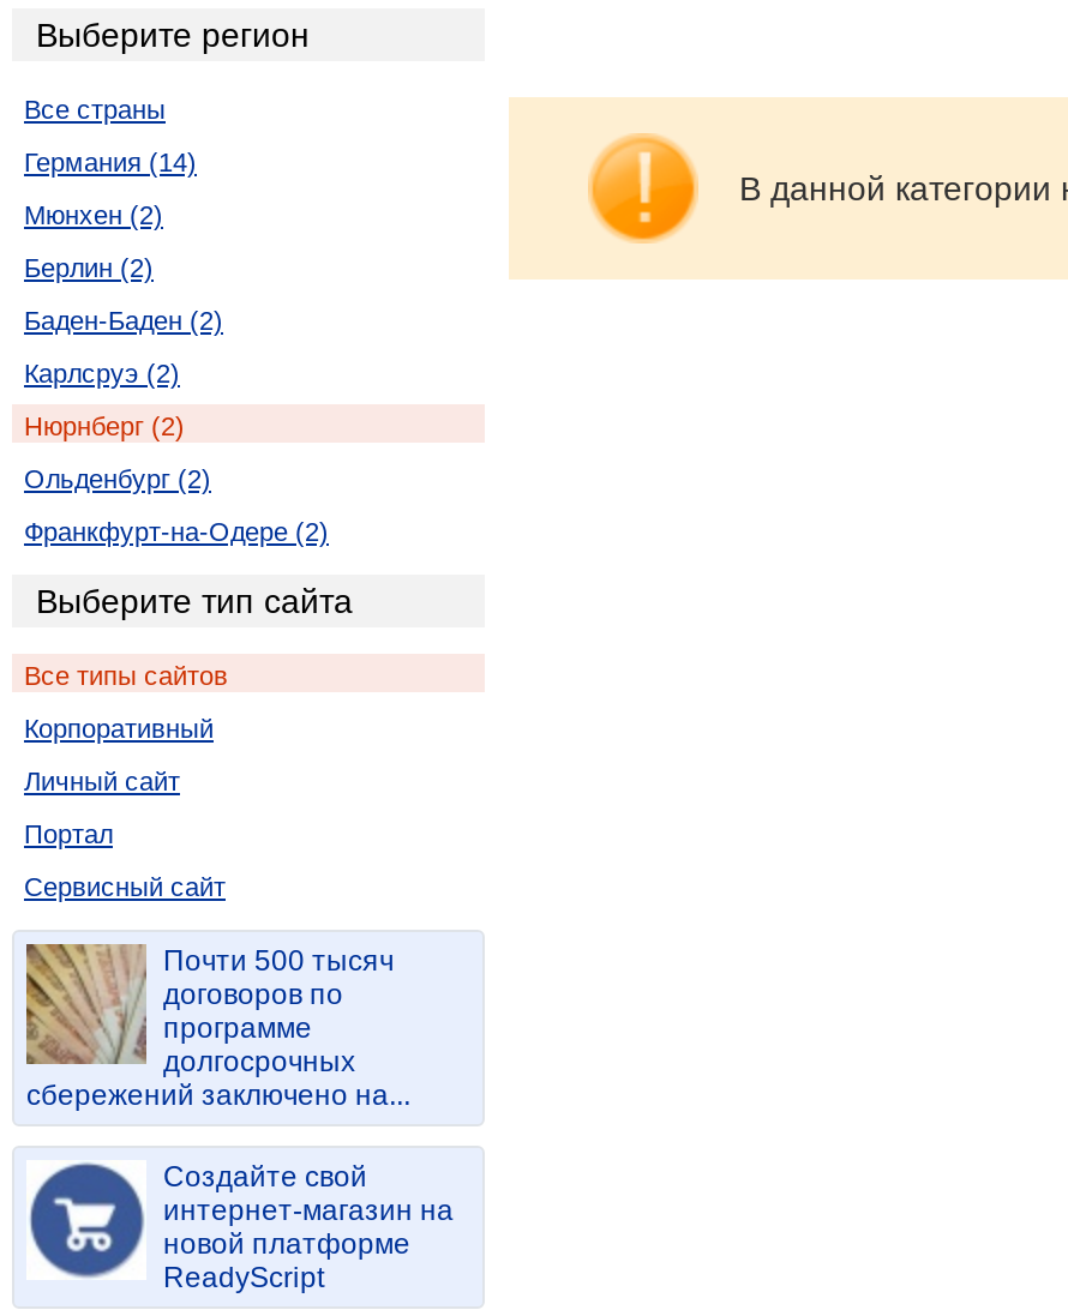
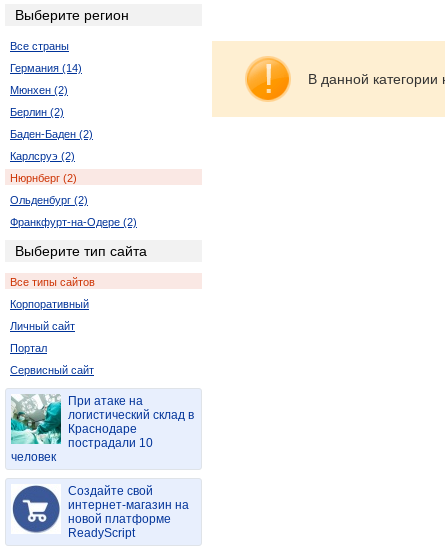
[24,942,410,1112] [image] | Почти 500 тысяч | договоров по | программе | долгосрочных | сбережений заключено на... -> [10,394,194,464] [image] | При атаке на | логистический склад в | Краснодаре | пострадали 10 | человек

